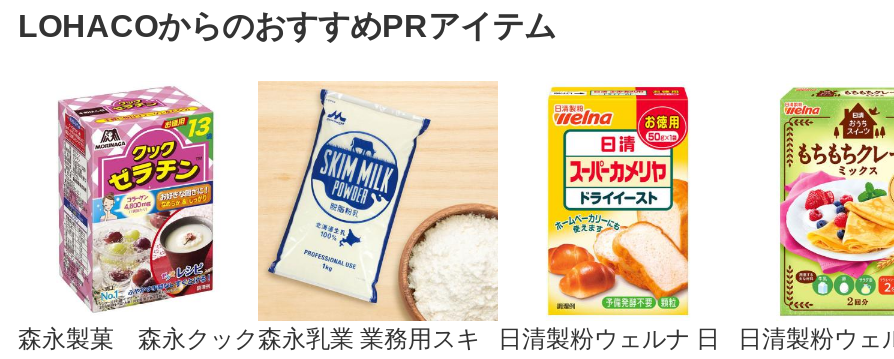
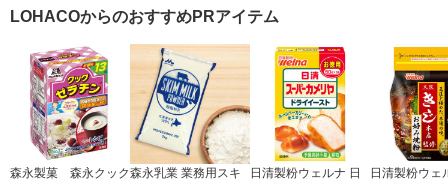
[778,87,888,319] [image] -> [389,46,445,162] [image]

